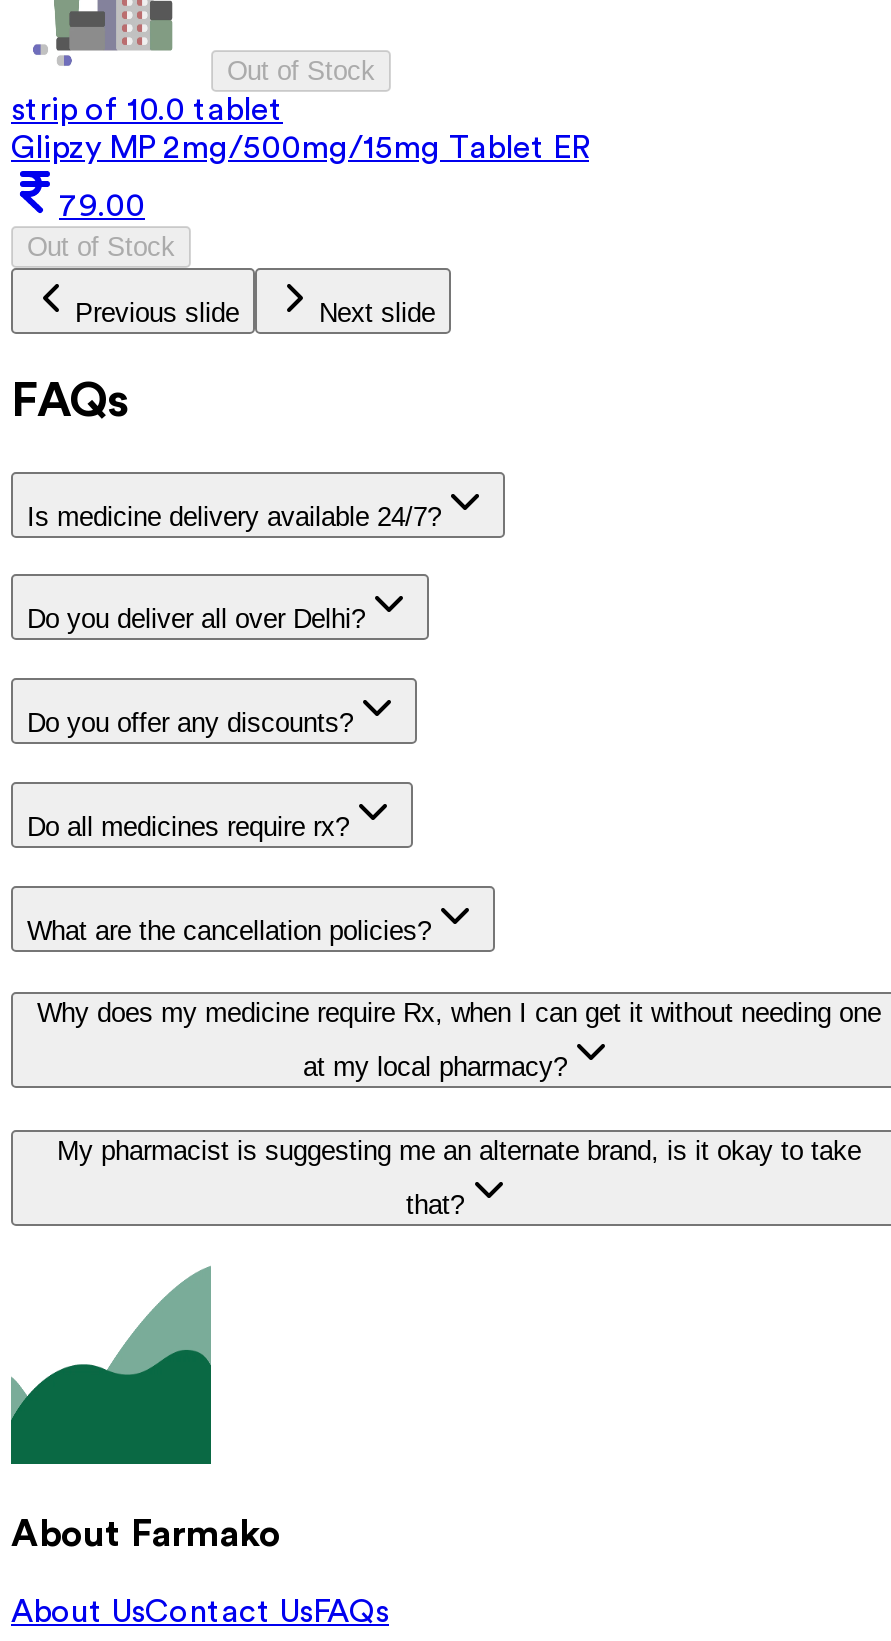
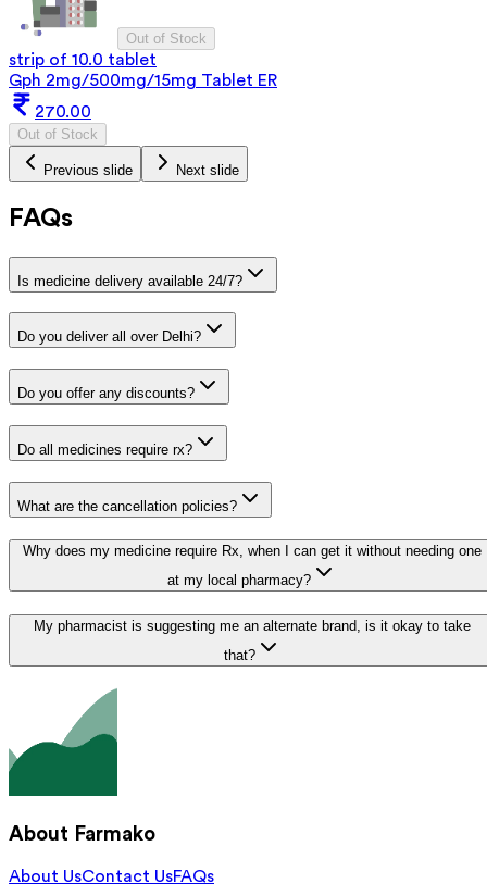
[11,132,589,164] Glipzy MP 2mg/500mg/15mg Tablet ER -> [9,72,277,89] Gph 2mg/500mg/15mg Tablet ER
[59,190,145,222] 79.00 -> [35,103,91,121] 270.00

